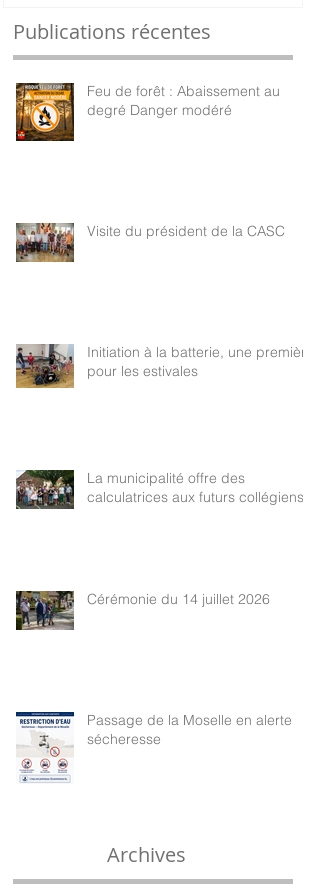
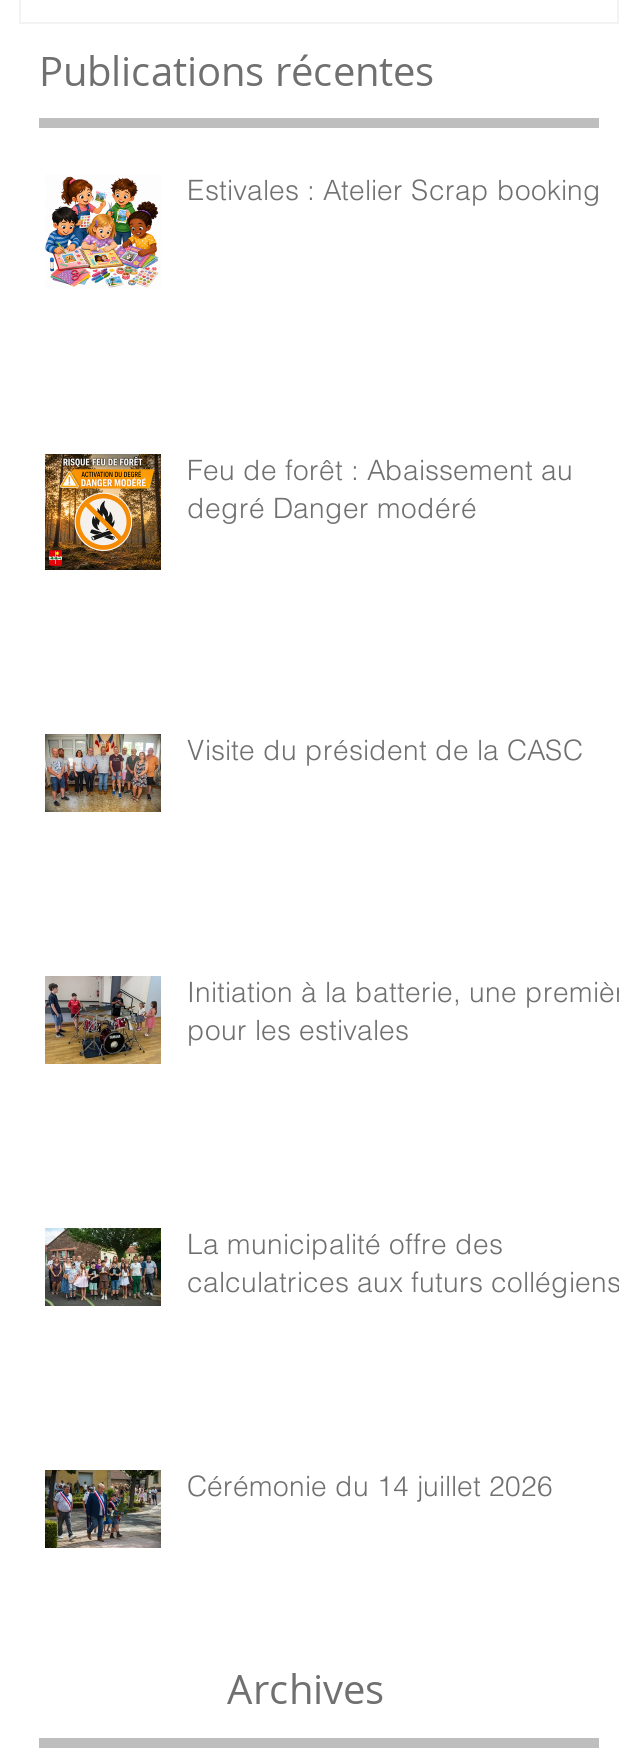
none -> [43,172,601,288] [image] | Estivales : Atelier Scrap booking
moved [14,81,304,608] -> [41,450,621,1504]: [image] | Feu de forêt : Abaissement au | degré Danger modéré | Visite du président de la CASC | pour les estivales | La municipalité offre des | calculatrices aux futurs collégiens | Cérémonie du 14 juillet 2026
moved [14,589,76,632] -> [41,1466,165,1552]: [image]
[15,711,292,783] [image] | Passage de la Moselle en alerte | sécheresse -> none

